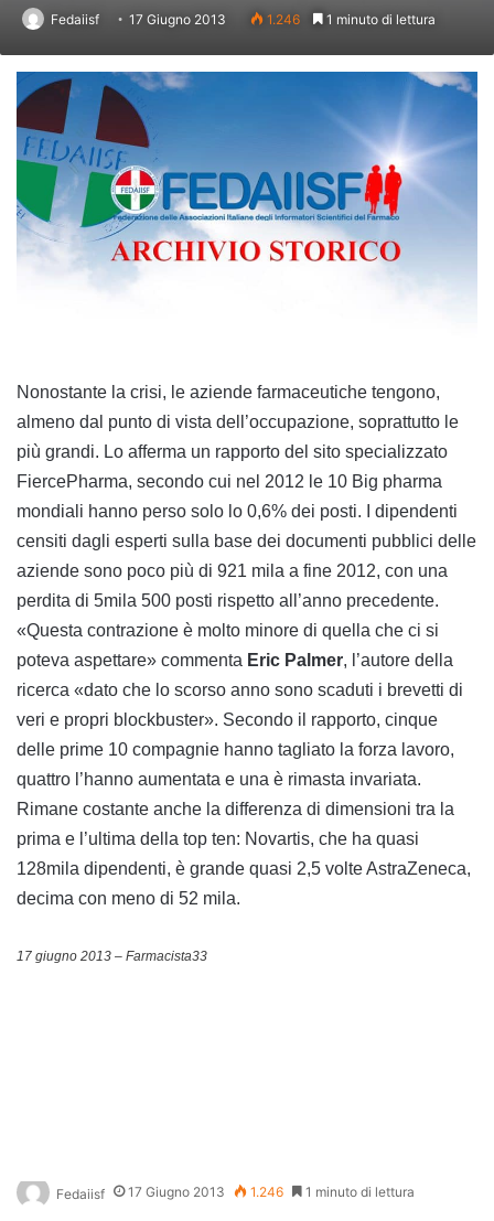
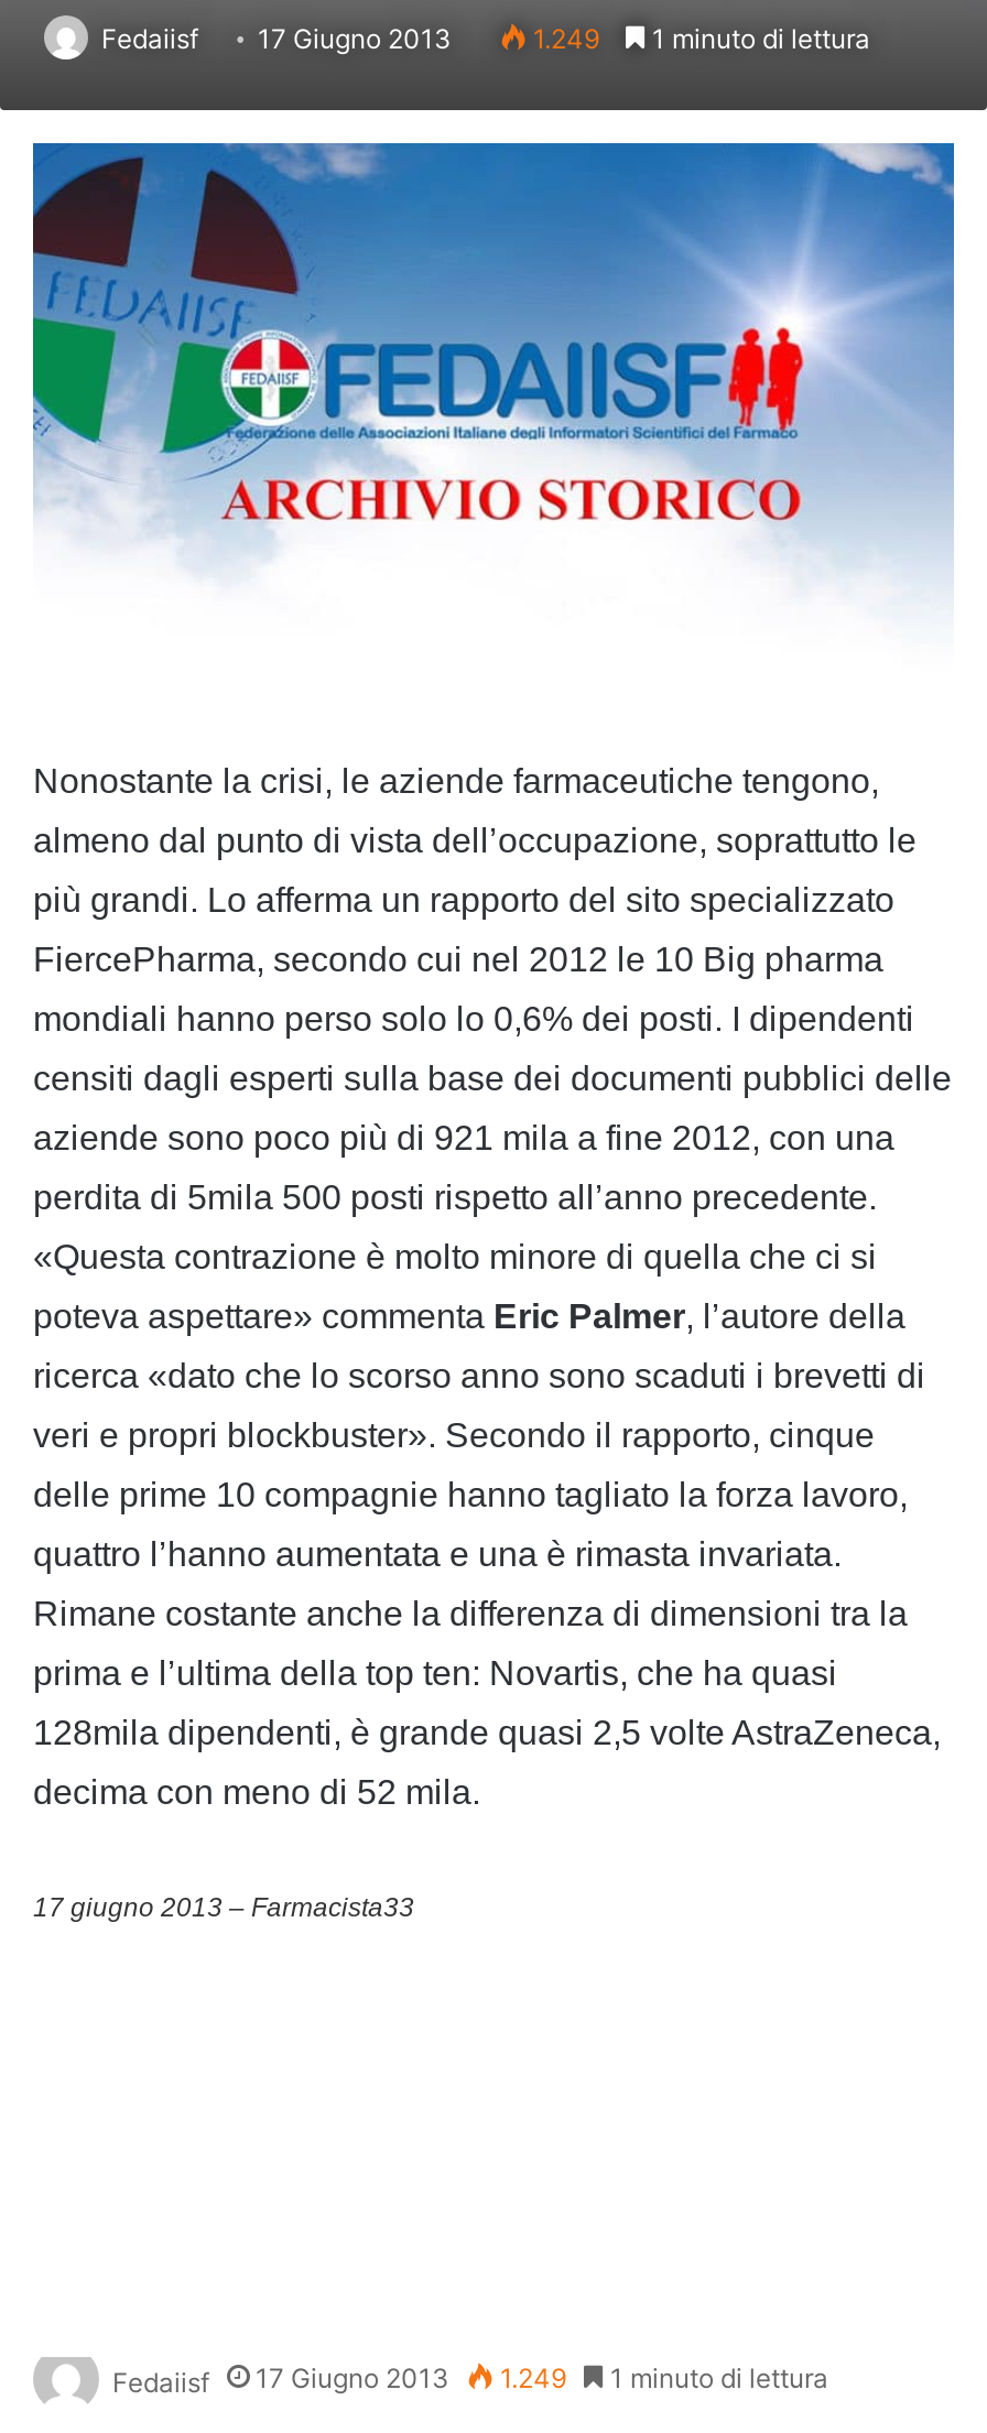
[264,11,436,28] 1.246 1 minuto di lettura -> [527,23,870,56] 1.249 1 minuto di lettura
[56,1183,415,1201] Fedaiisf 17 Giugno 2013 1.246 1 minuto di lettura -> [112,2363,828,2400] Fedaiisf 17 Giugno 2013 1.249 1 minuto di lettura

